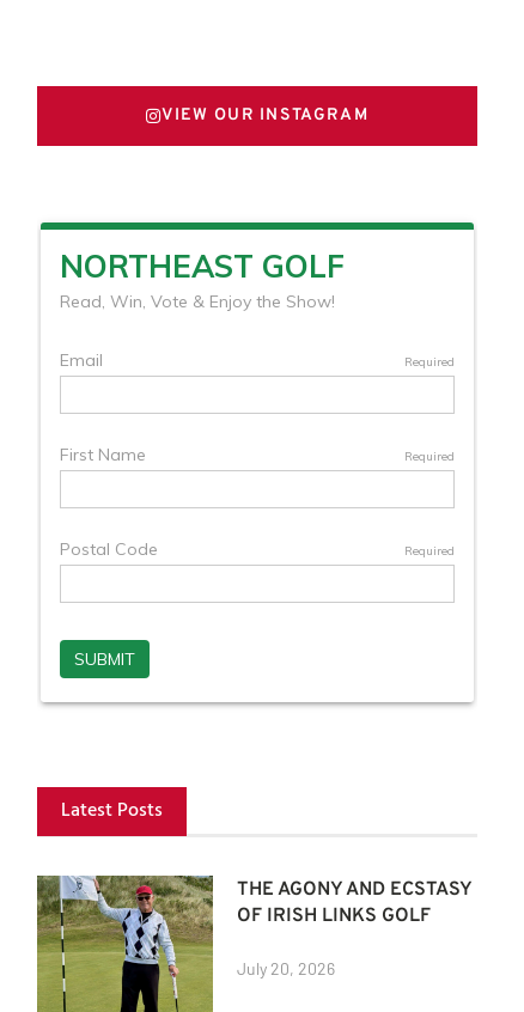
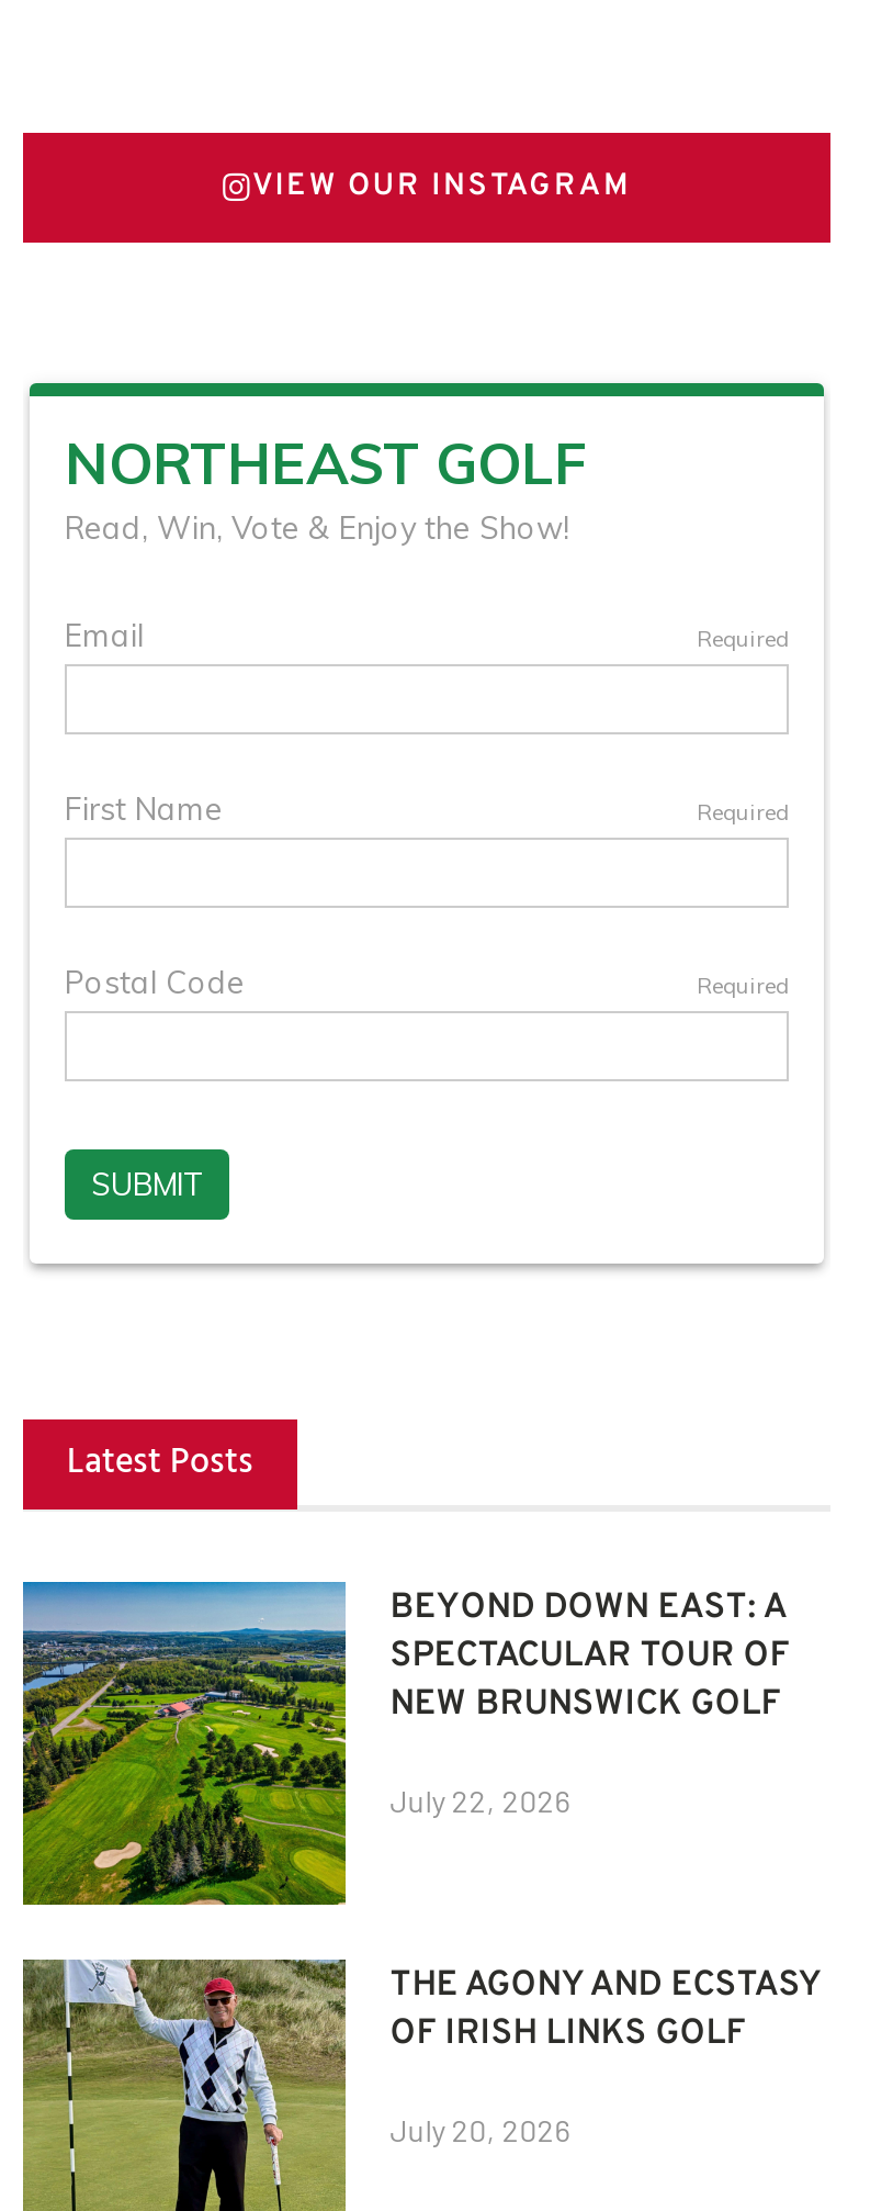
none -> [21,1580,789,1907] [image] | BEYOND DOWN EAST: A | SPECTACULAR TOUR OF | NEW BRUNSWICK GOLF | July 22, 2026

